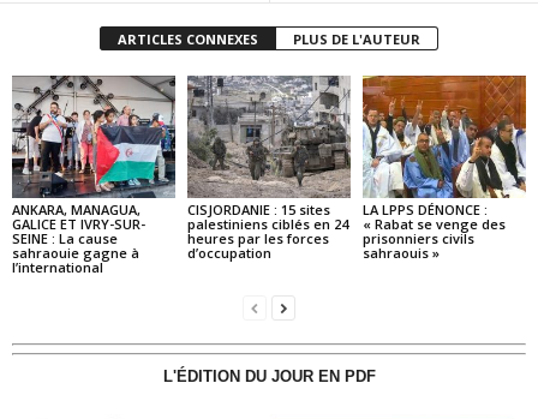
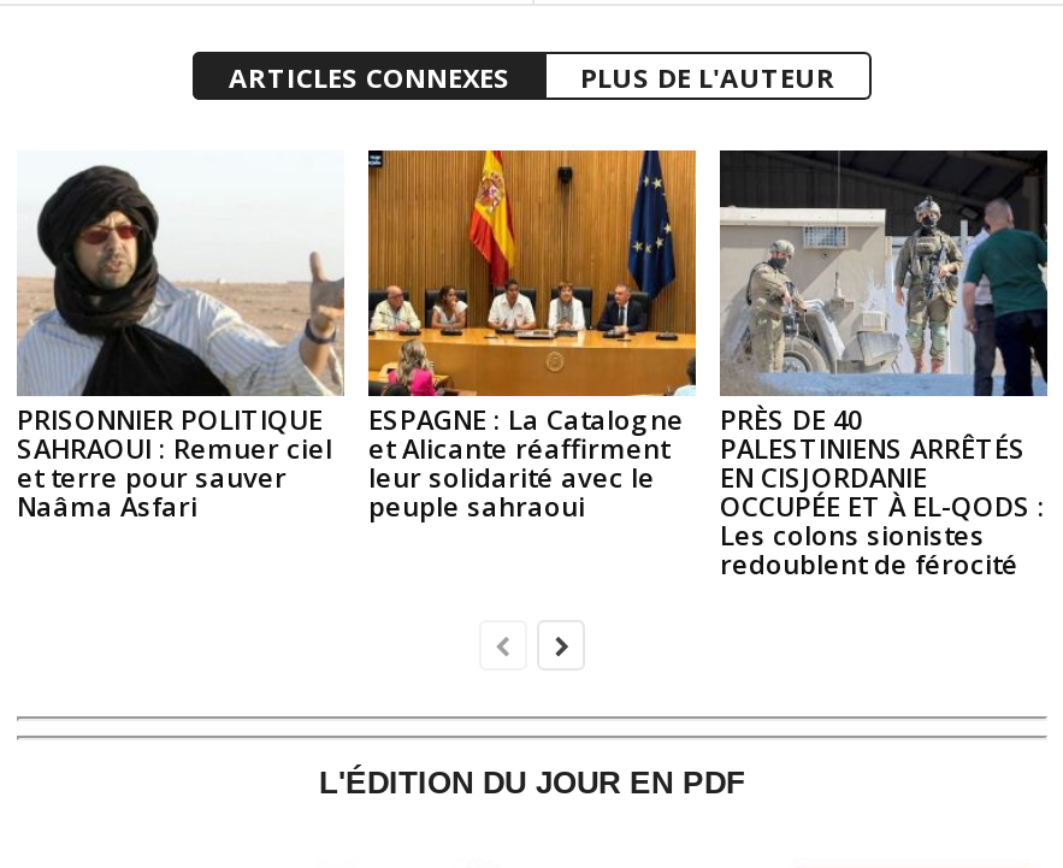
[12,74,177,276] [image] | ANKARA, MANAGUA, | GALICE ET IVRY-SUR- | SEINE : La cause | sahraouie gagne à | l’international -> [17,163,347,523] [image] | PRISONNIER POLITIQUE | SAHRAOUI : Remuer ciel | et terre pour sauver | Naâma Asfari
[187,74,351,261] [image] | CISJORDANIE : 15 sites | palestiniens ciblés en 24 | heures par les forces | d’occupation -> [366,148,698,523] [image] | ESPAGNE : La Catalogne | et Alicante réaffirment | leur solidarité avec le | peuple sahraoui
[361,74,527,261] [image] | LA LPPS DÉNONCE : | « Rabat se venge des | prisonniers civils | sahraouis » -> [717,148,1050,581] [image] | PRÈS DE 40 | PALESTINIENS ARRÊTÉS | EN CISJORDANIE | OCCUPÉE ET À EL-QODS : | Les colons sionistes | redoublent de férocité

